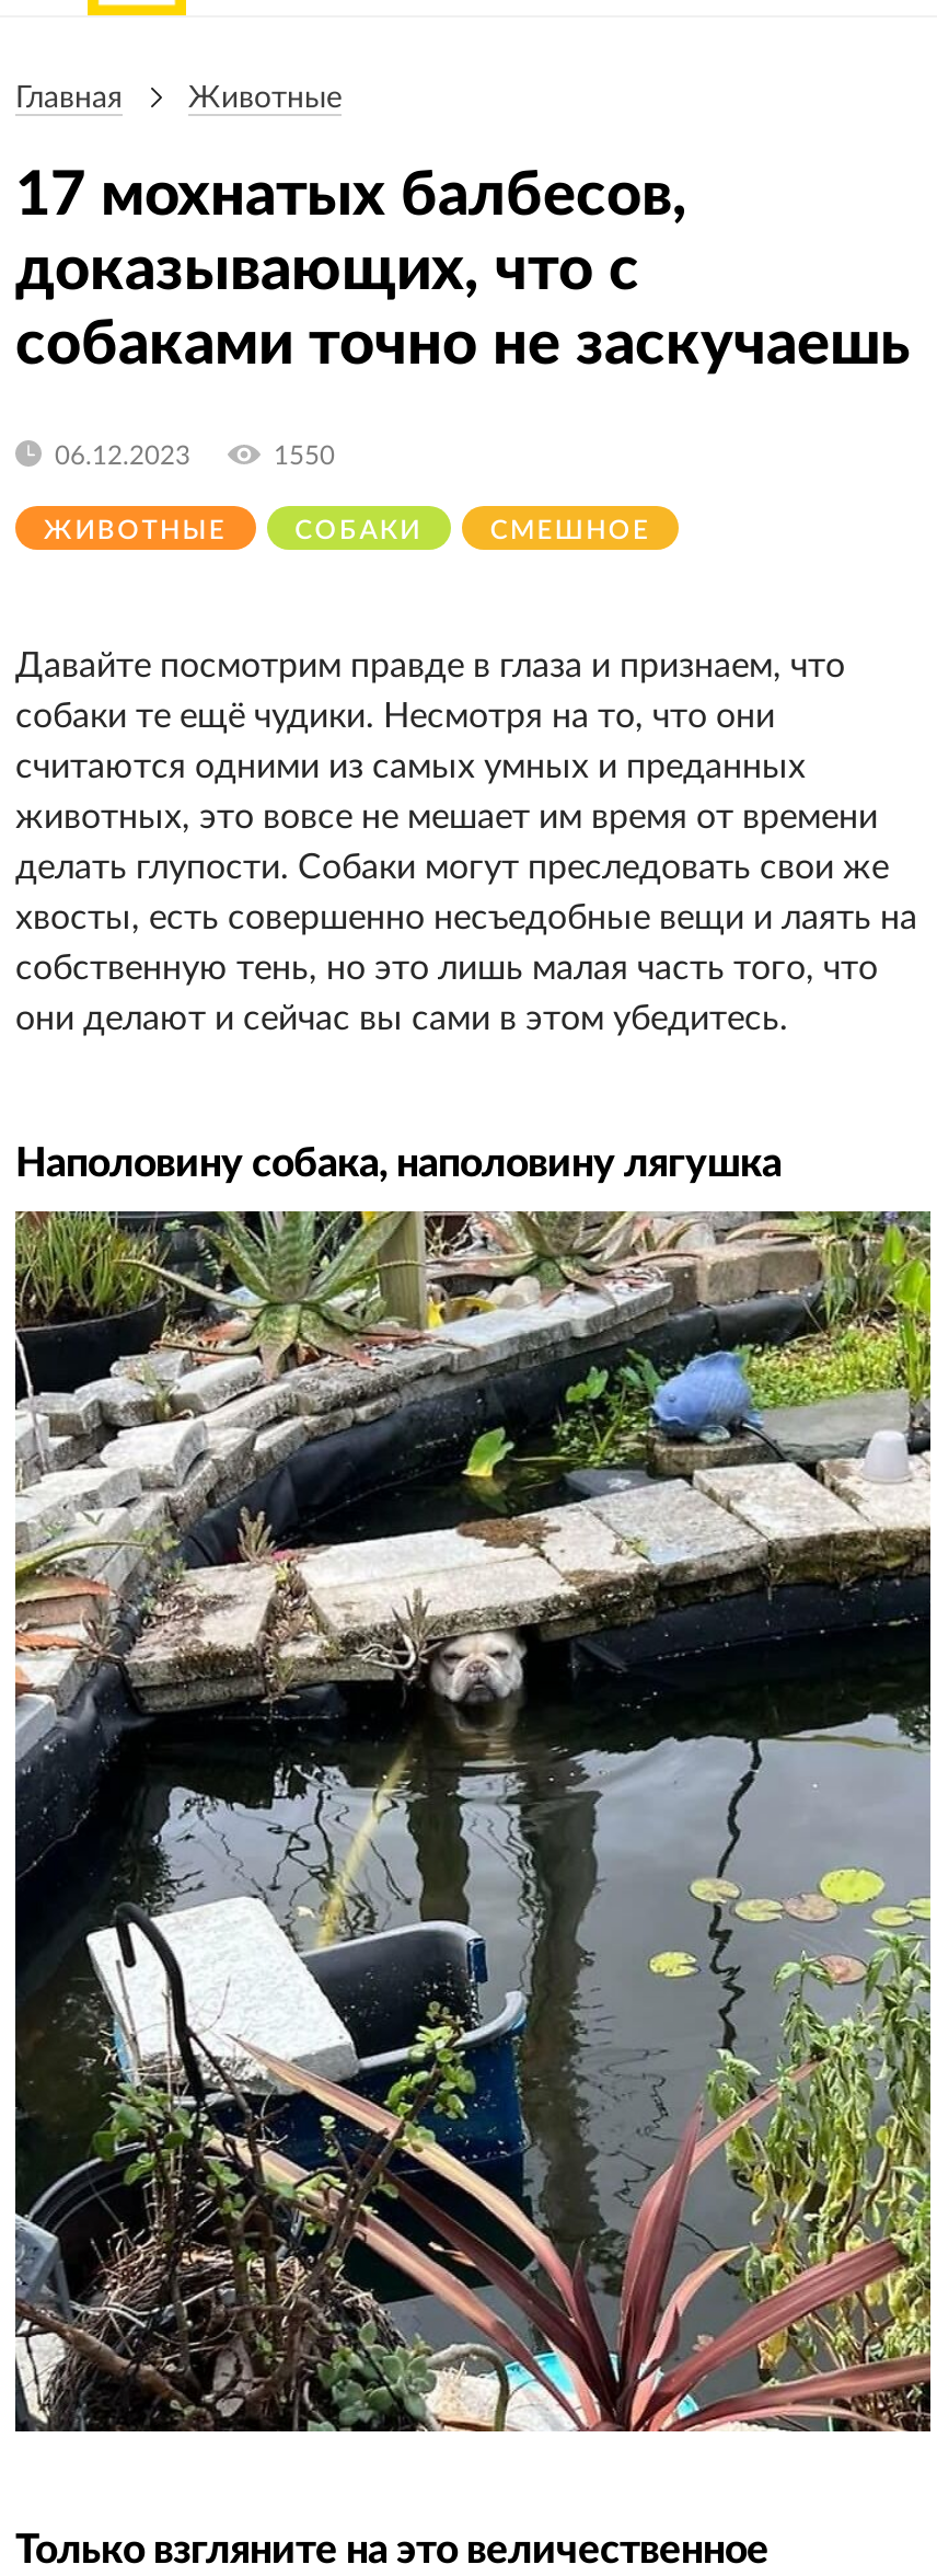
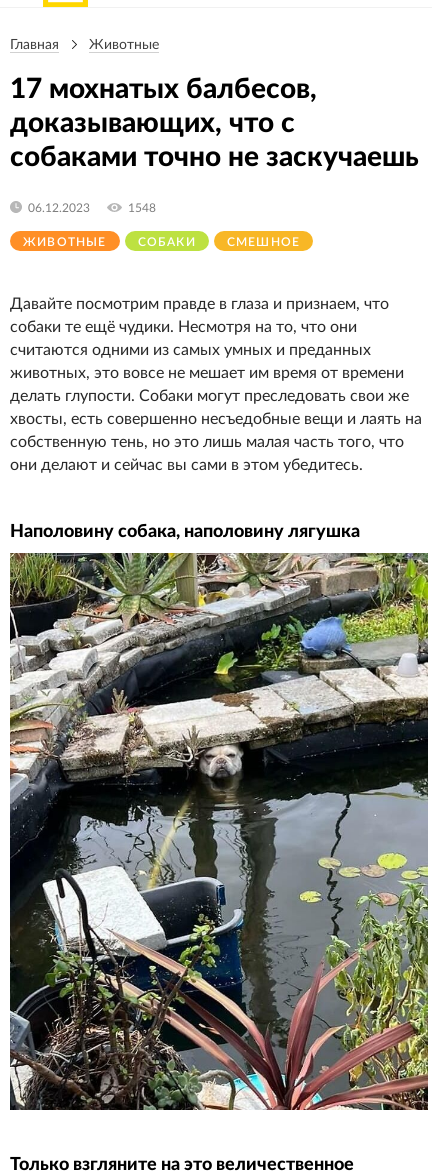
[274,442,335,468] 1550 -> [128,202,156,214] 1548

